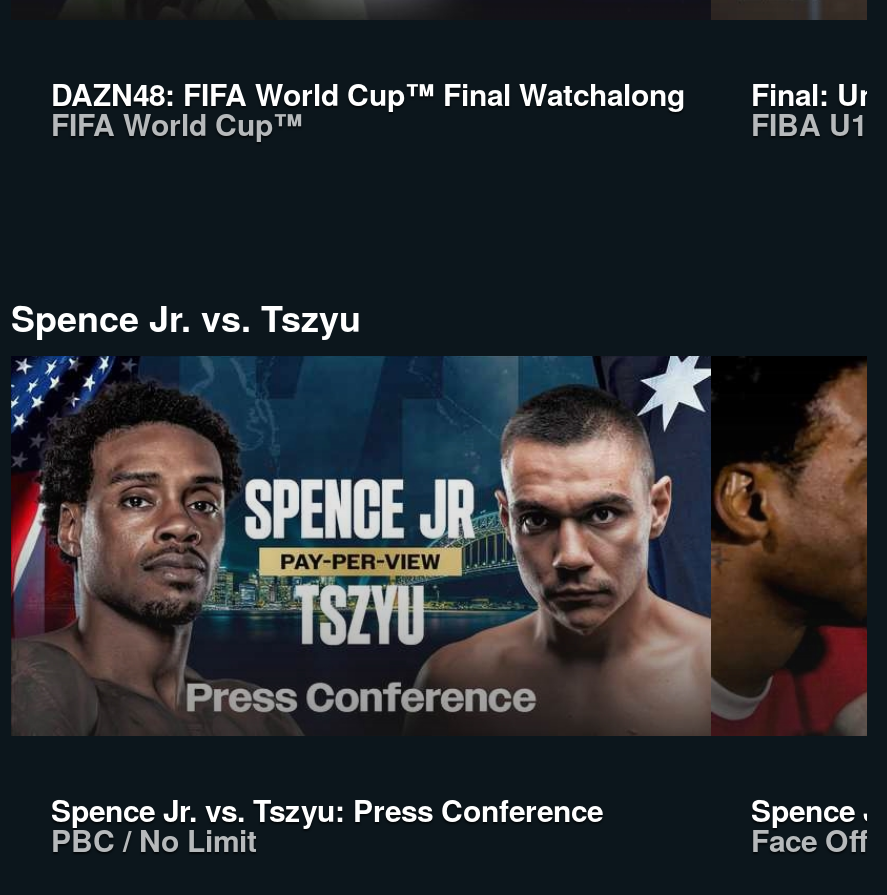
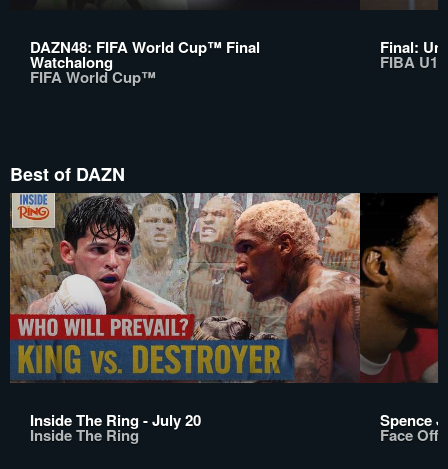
[11,292,361,344] Spence Jr. vs. Tszyu -> [10,161,125,187] Best of DAZN
[9,356,713,862] [image] | Spence Jr. vs. Tszyu: Press Conference | PBC / No Limit -> [9,192,361,446] [image] | Inside The Ring - July 20 | Inside The Ring

